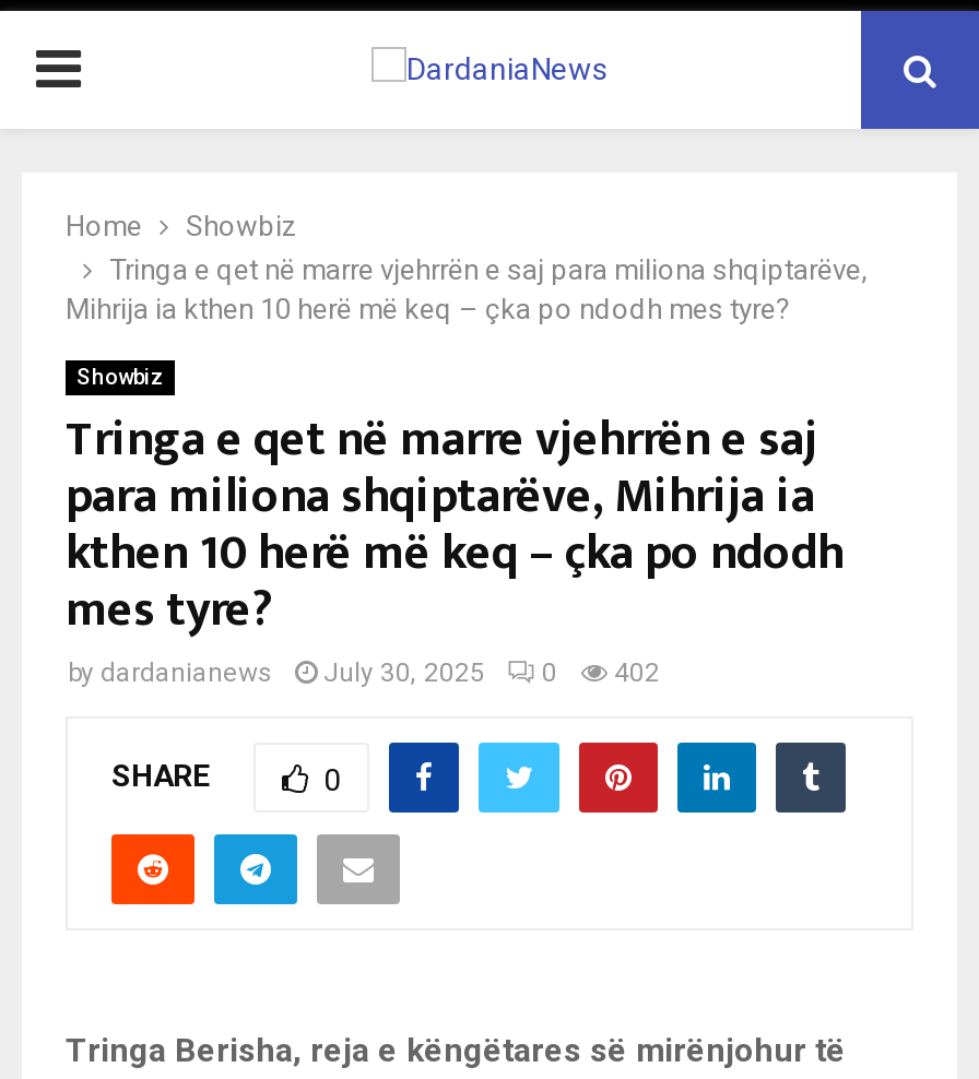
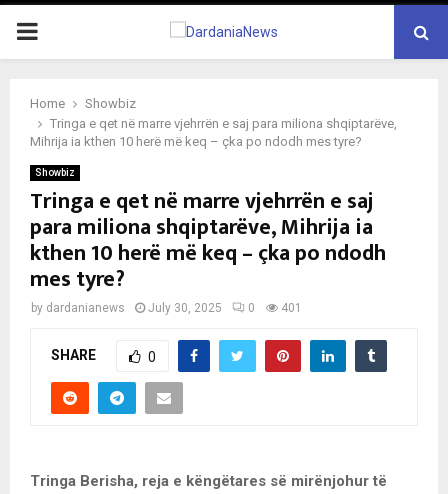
[68,657,660,688] by dardanianews July 30, 2025 0 402 -> [31,301,302,315] by dardanianews July 30, 2025 0 401

